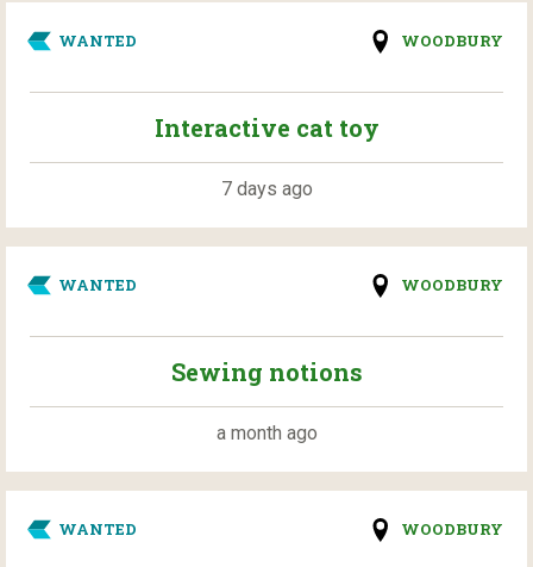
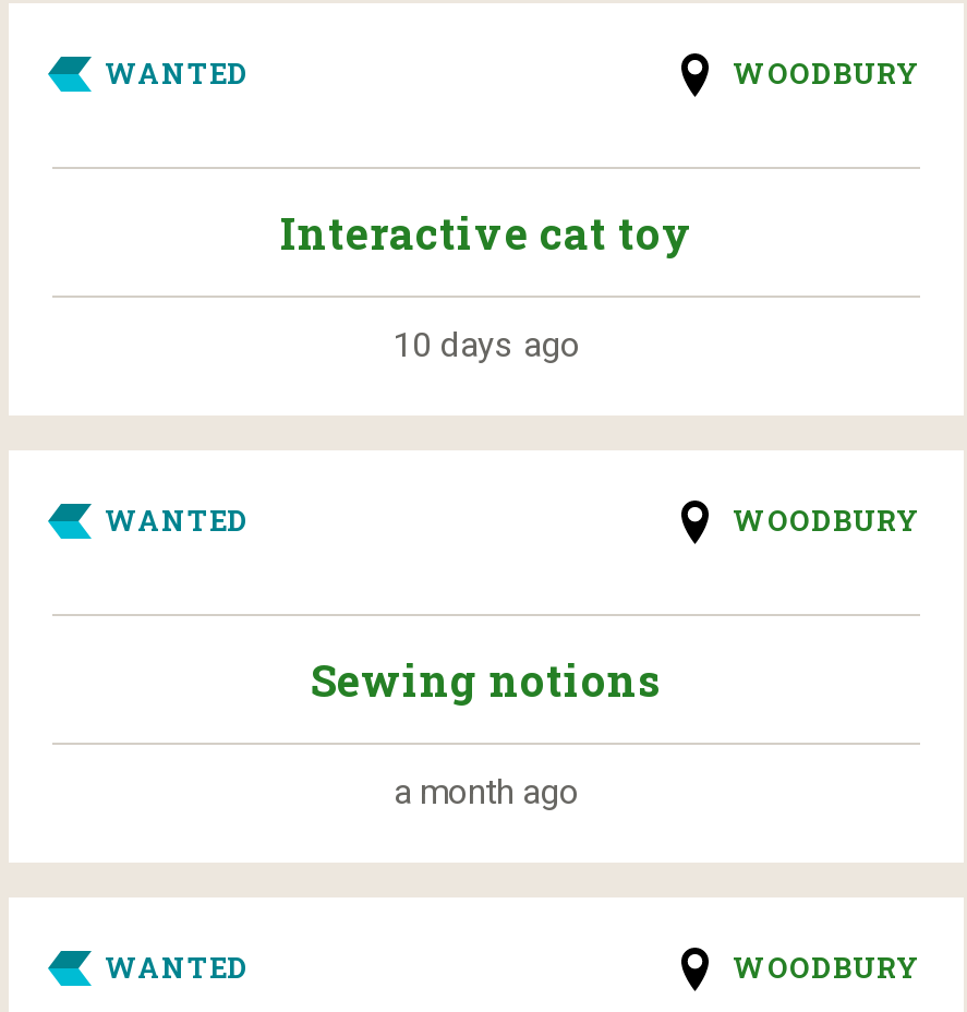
[221,178,312,200] 7 days ago -> [392,325,580,366] 10 days ago

